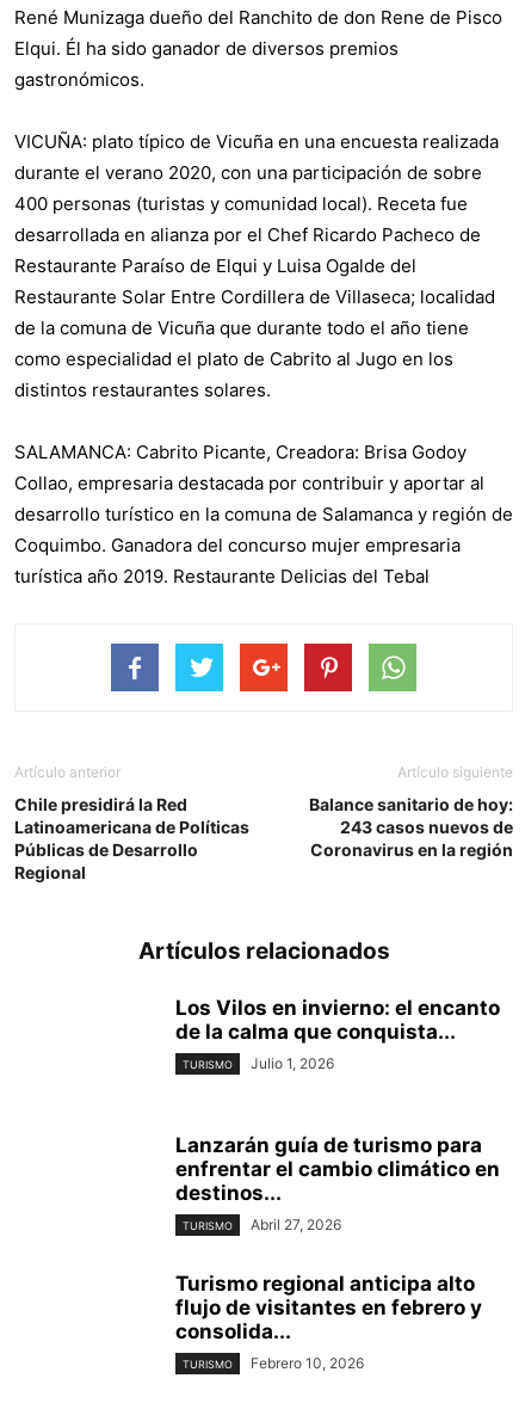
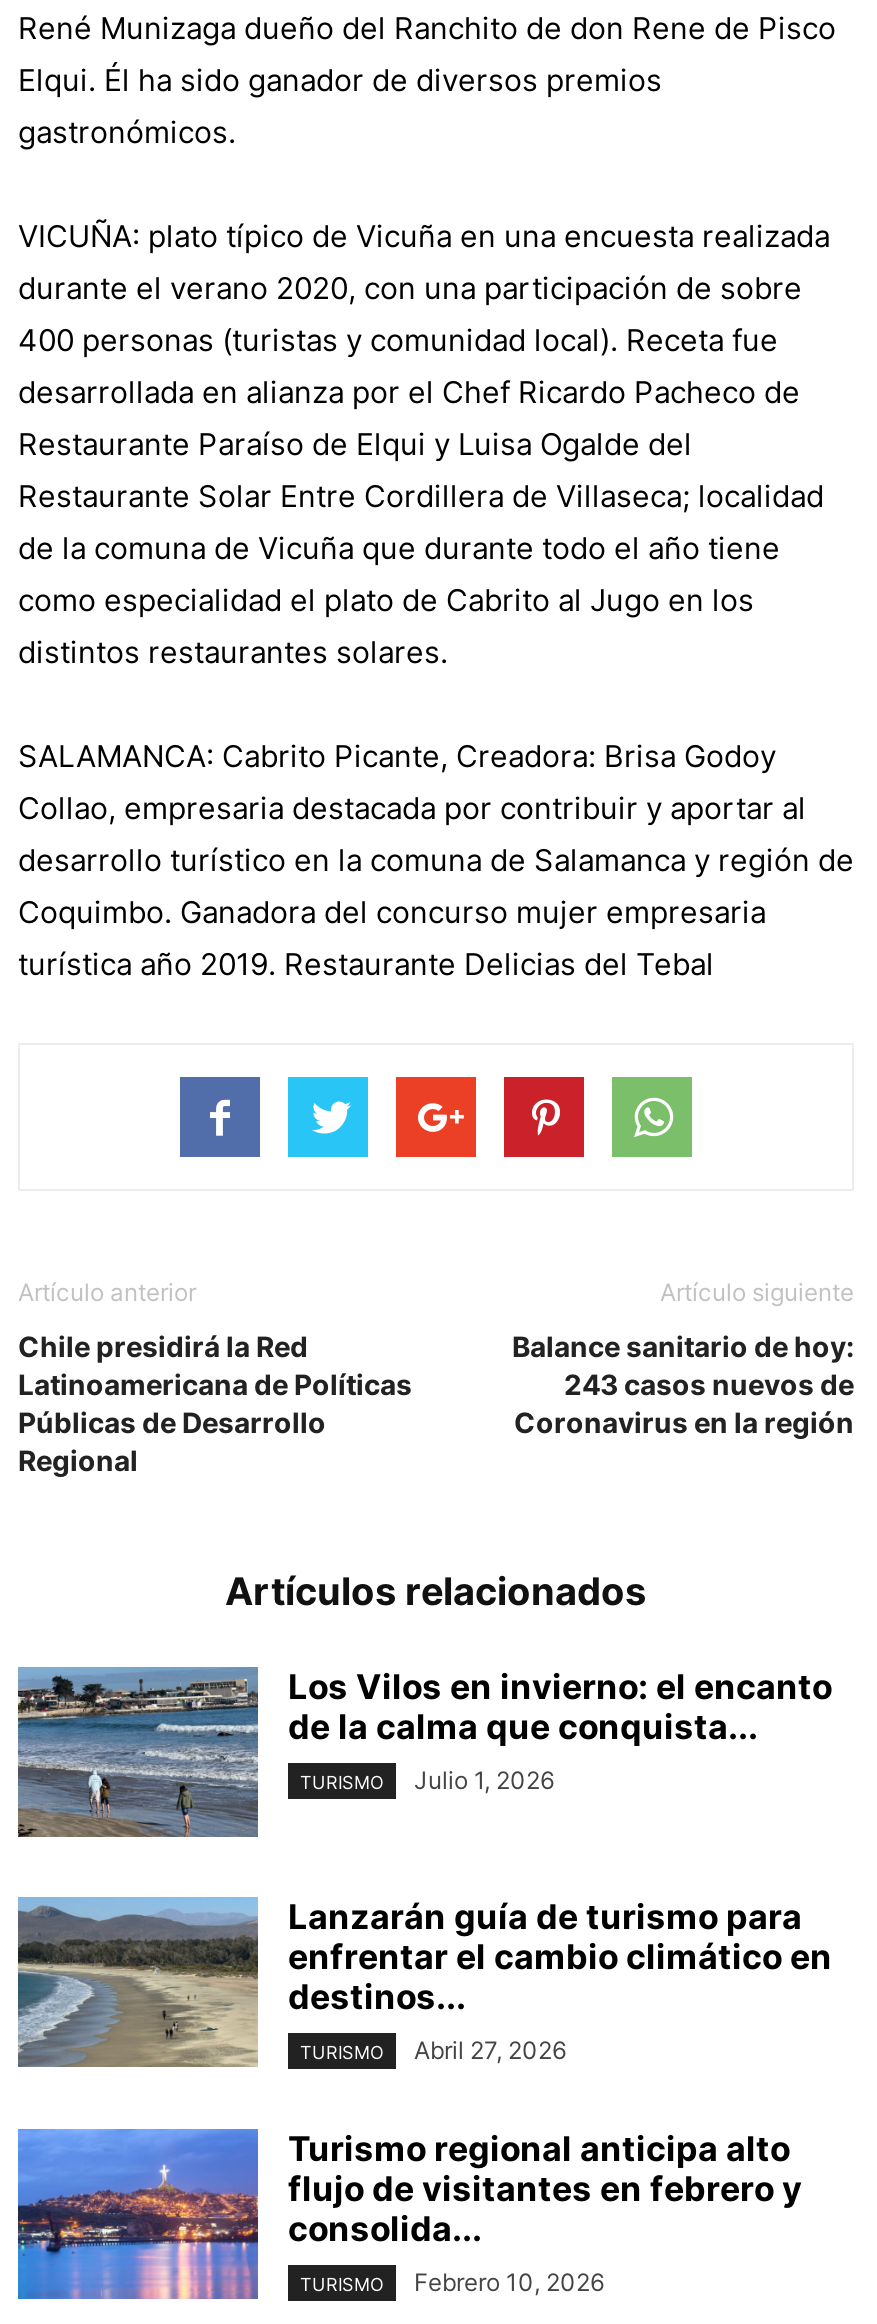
none -> [16,1665,260,1839] [image]
none -> [16,1895,260,2069] [image]
none -> [16,2127,260,2301] [image]

